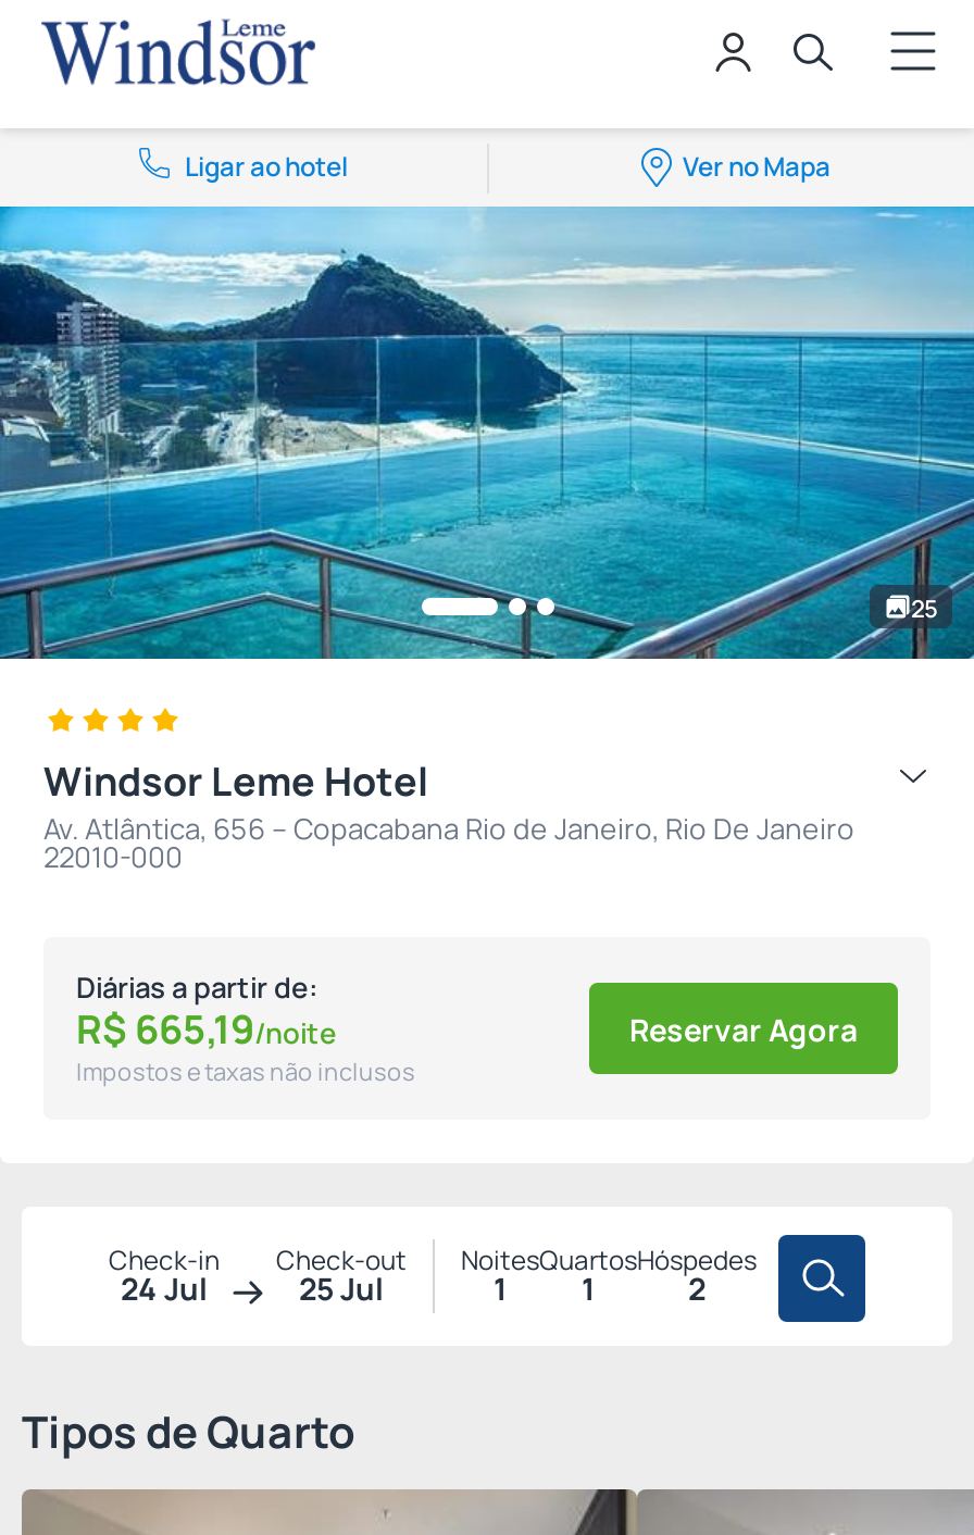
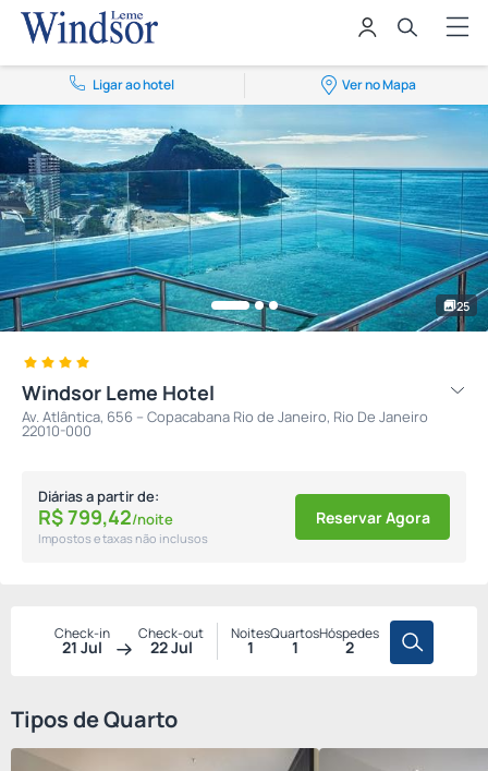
[76,1002,337,1054] R$665,19/noite -> [38,504,173,530] R$799,42/noite
[121,1268,208,1309] 24 Jul -> [62,637,102,658] 21 Jul
[299,1268,384,1309] 25 Jul -> [150,637,192,658] 22 Jul

